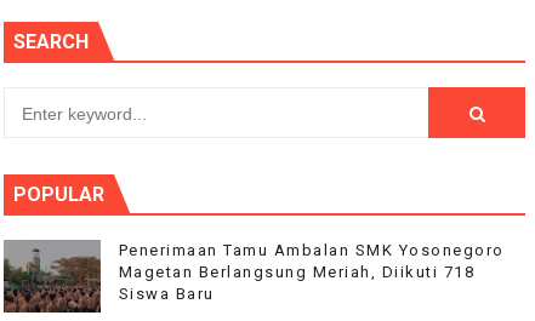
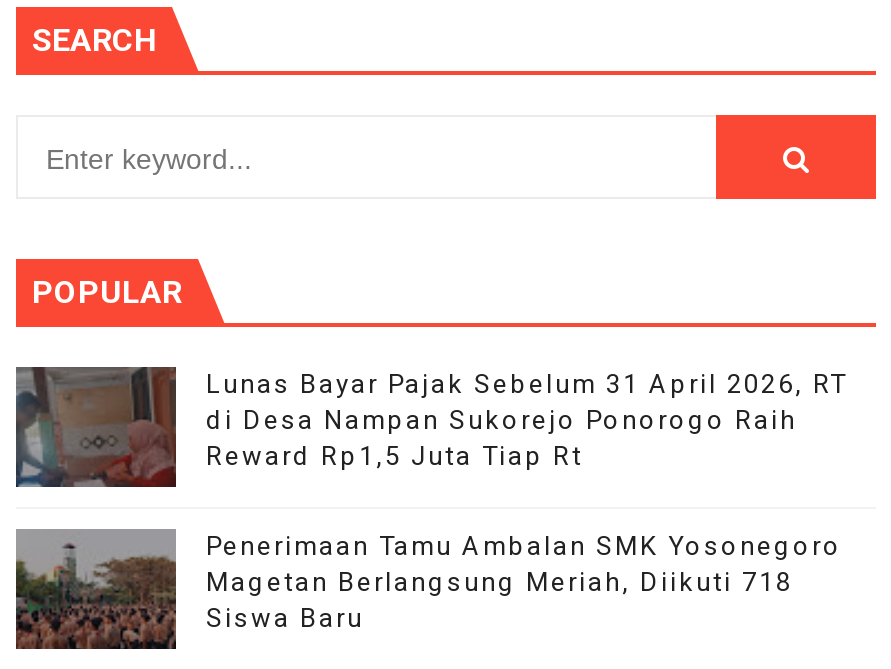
none -> [16,367,847,489] [image] | Lunas Bayar Pajak Sebelum 31 April 2026, RT | di Desa Nampan Sukorejo Ponorogo Raih | Reward Rp1,5 Juta Tiap Rt

